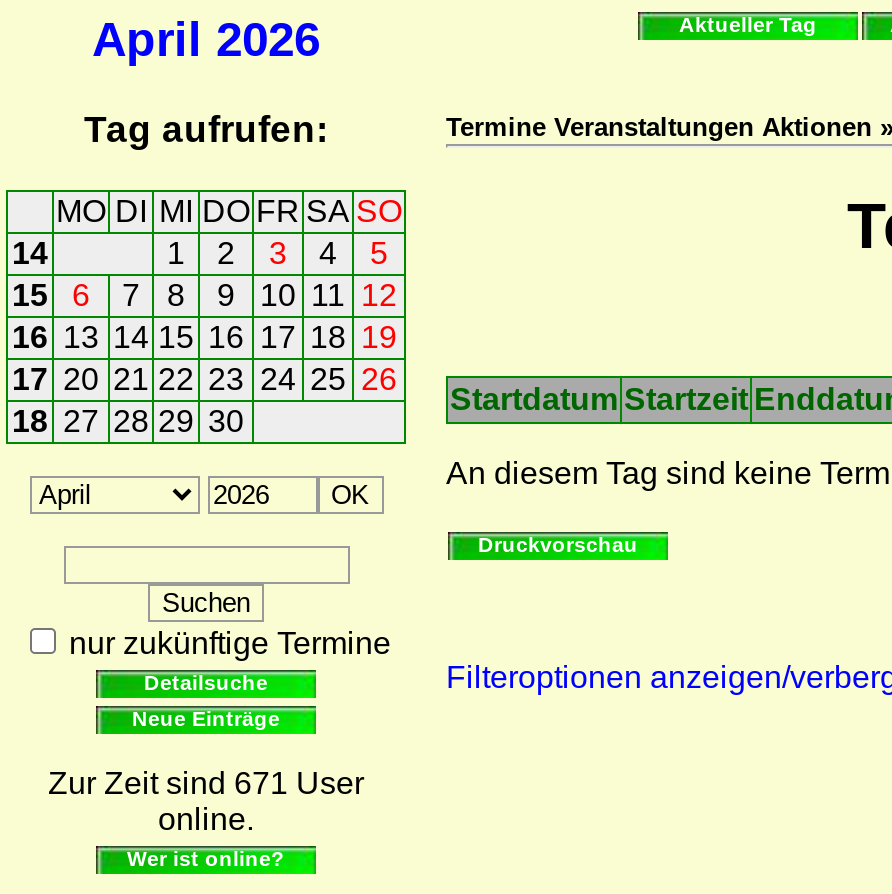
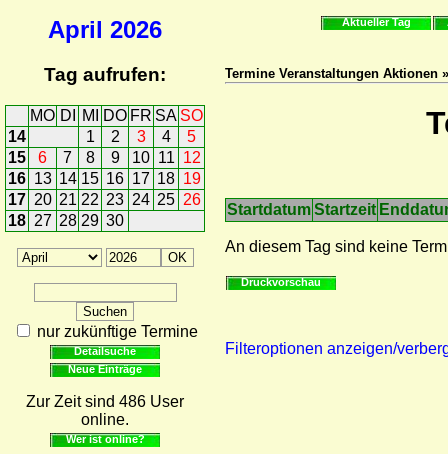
[48,765,364,799] Zur Zeit sind 671 User -> [26,392,184,409] Zur Zeit sind 486 User

